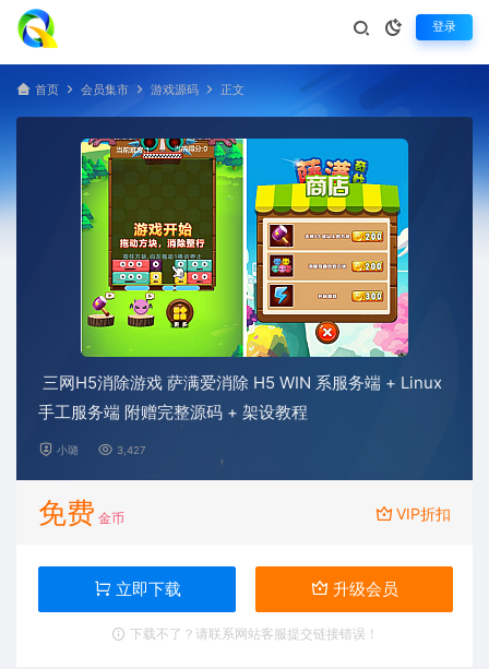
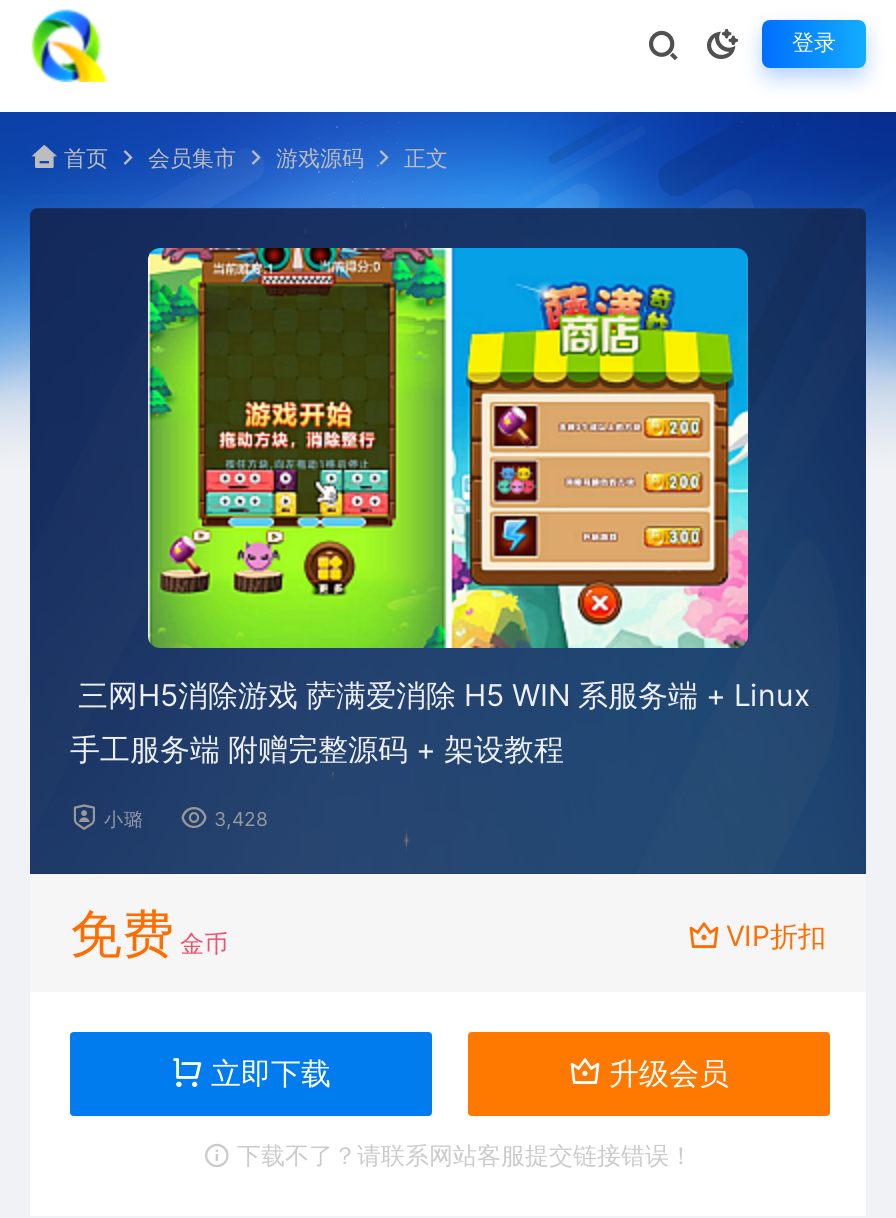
[114,444,145,456] 3,427 -> [208,808,268,830] 3,428

